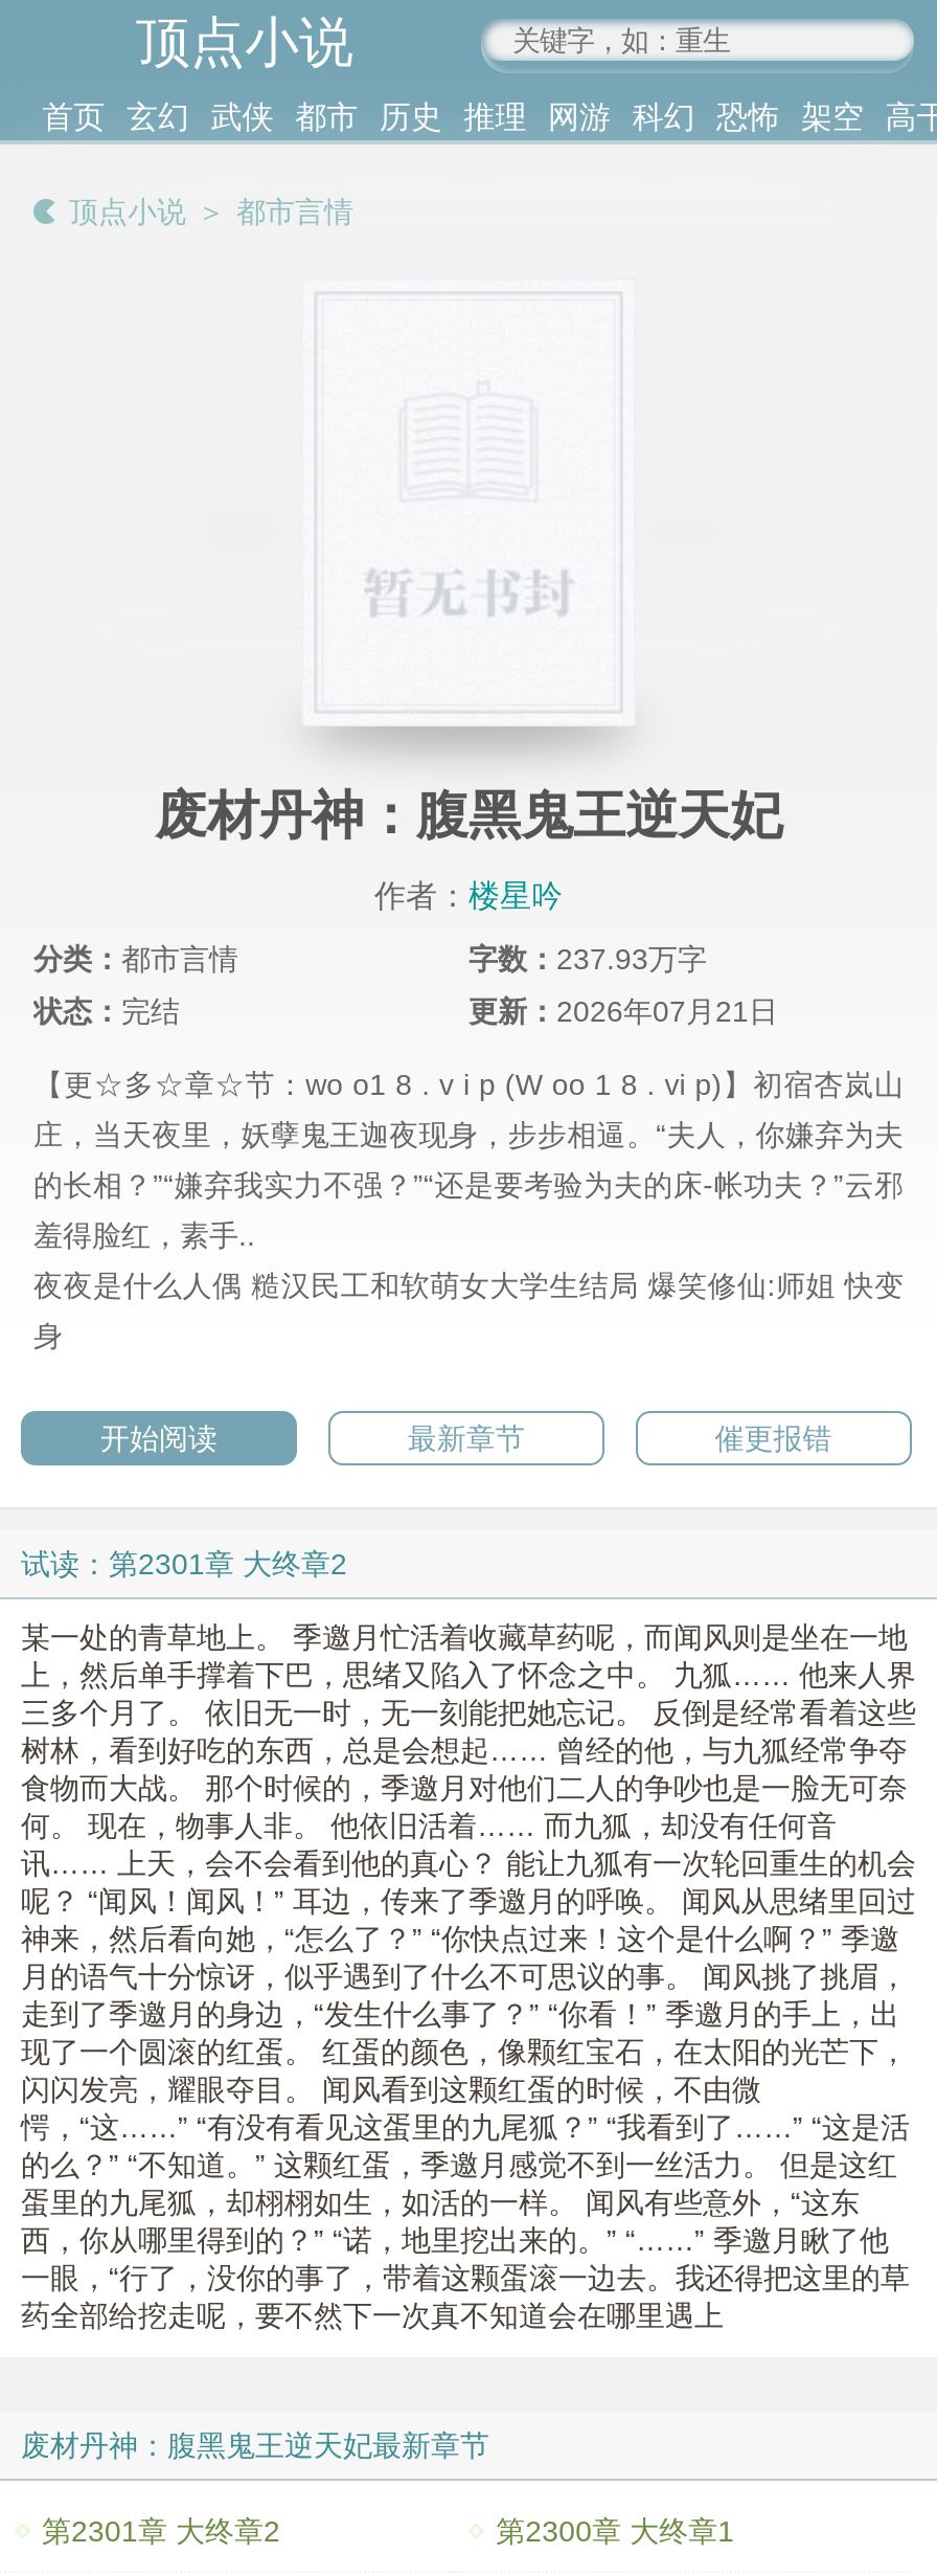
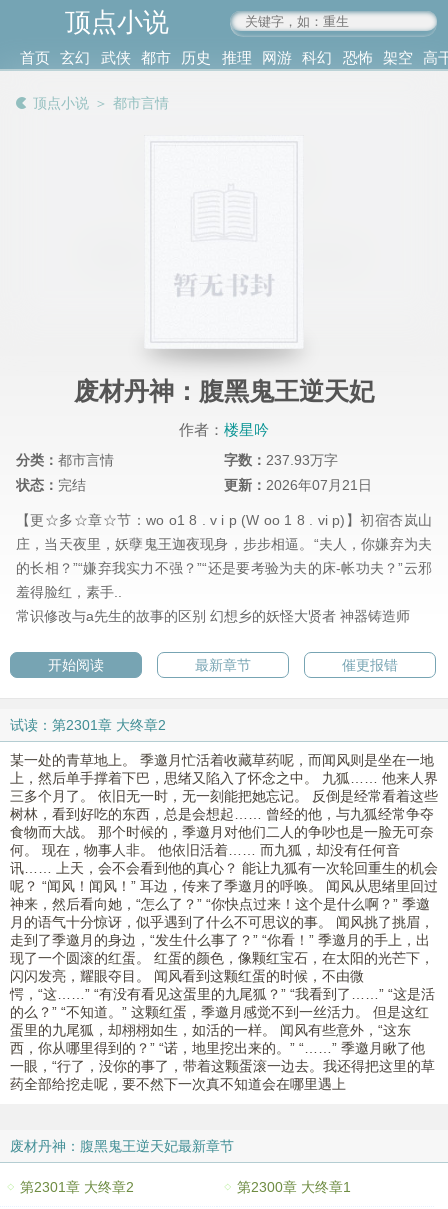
[33,1270,904,1353] 夜夜是什么人偶 糙汉民工和软萌女大学生结局 爆笑修仙:师姐 快变 | 身 -> [16,608,410,624] 常识修改与a先生的故事的区别 幻想乡的妖怪大贤者 神器铸造师

